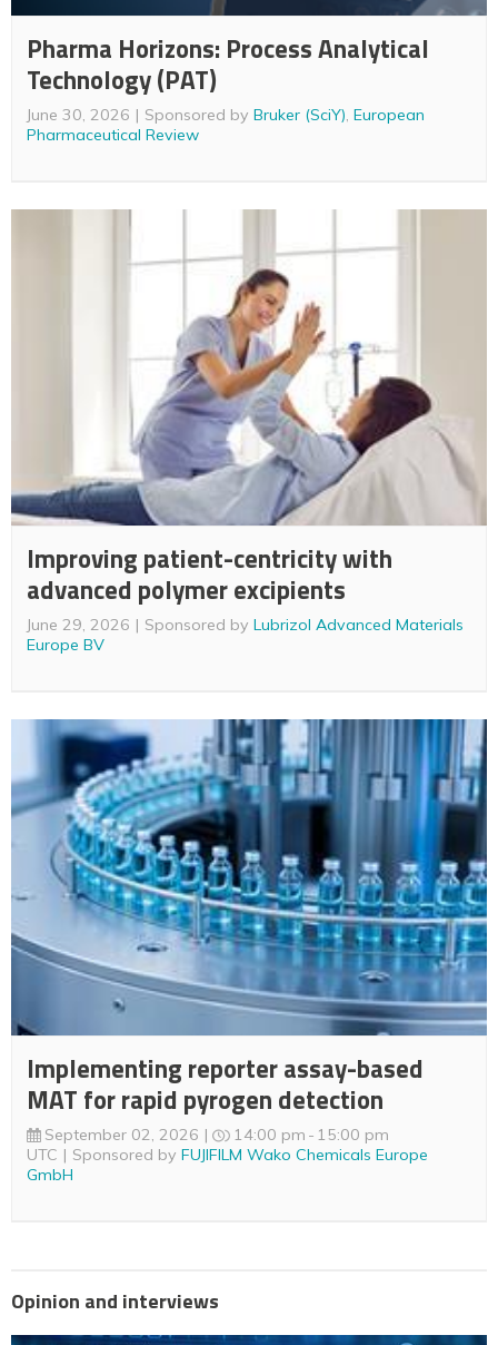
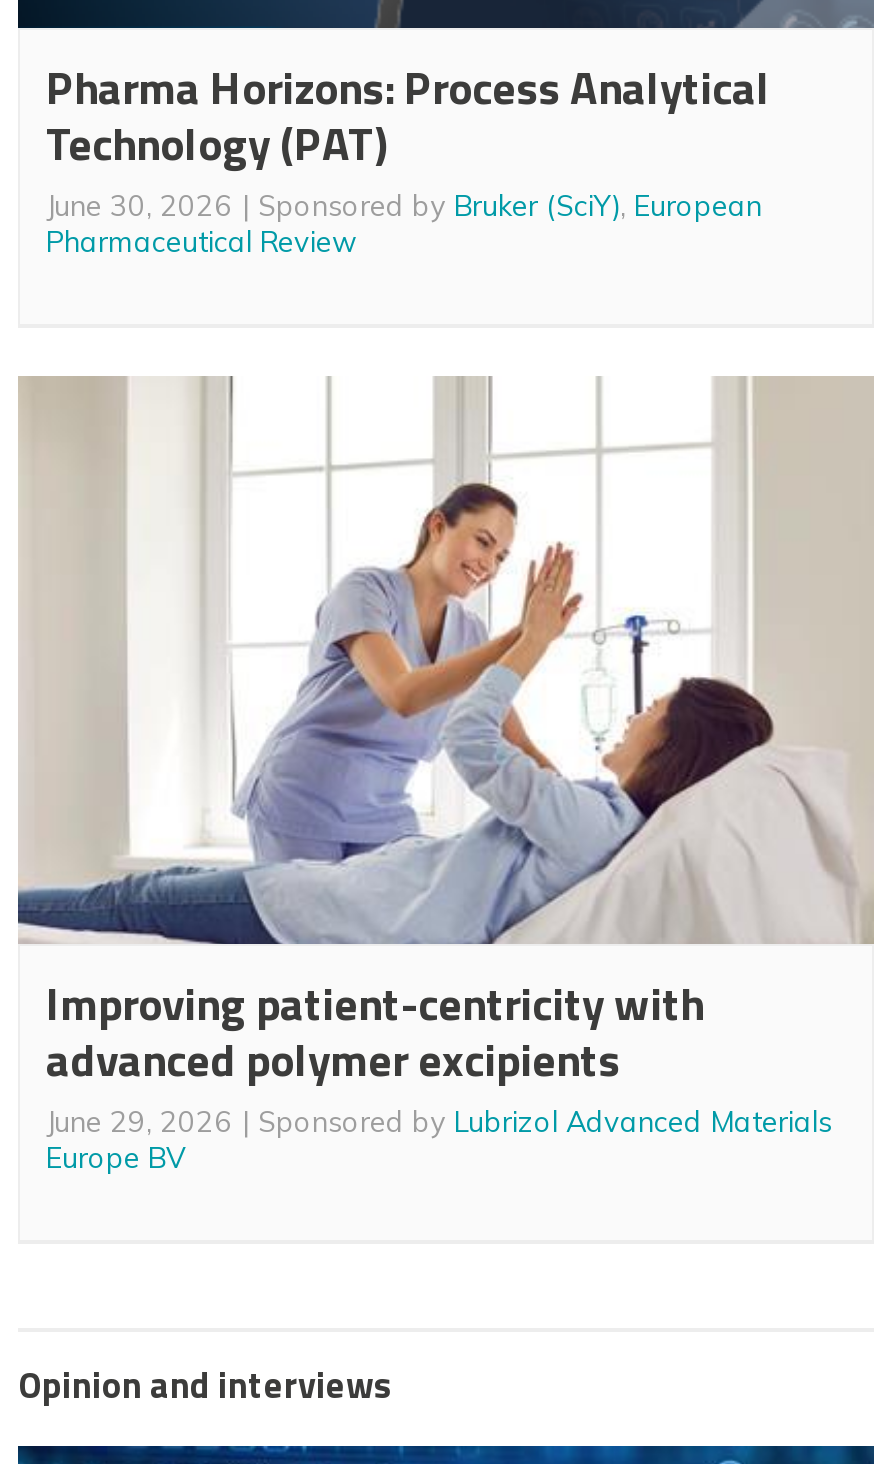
[11,718,488,1185] [image] | Implementing reporter assay-based | MAT for rapid pyrogen detection | September 02, 2026 | 14:00 pm 15:00 pm | UTC | Sponsored by FUJIFILM Wako Chemicals Europe | GmbH -> none

